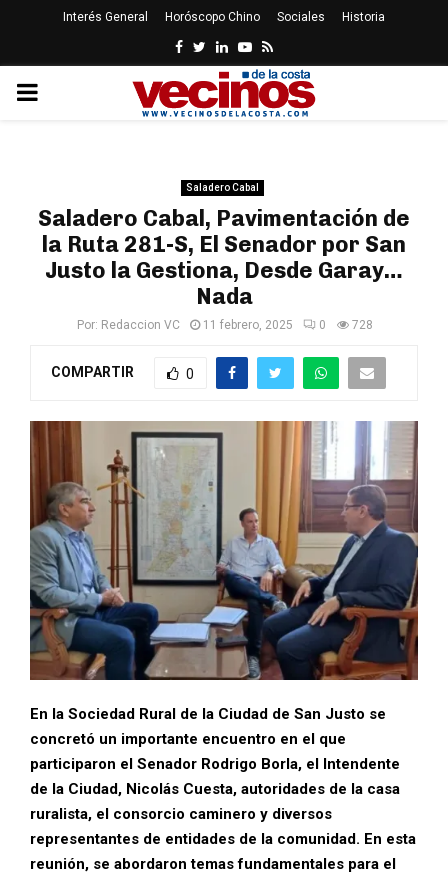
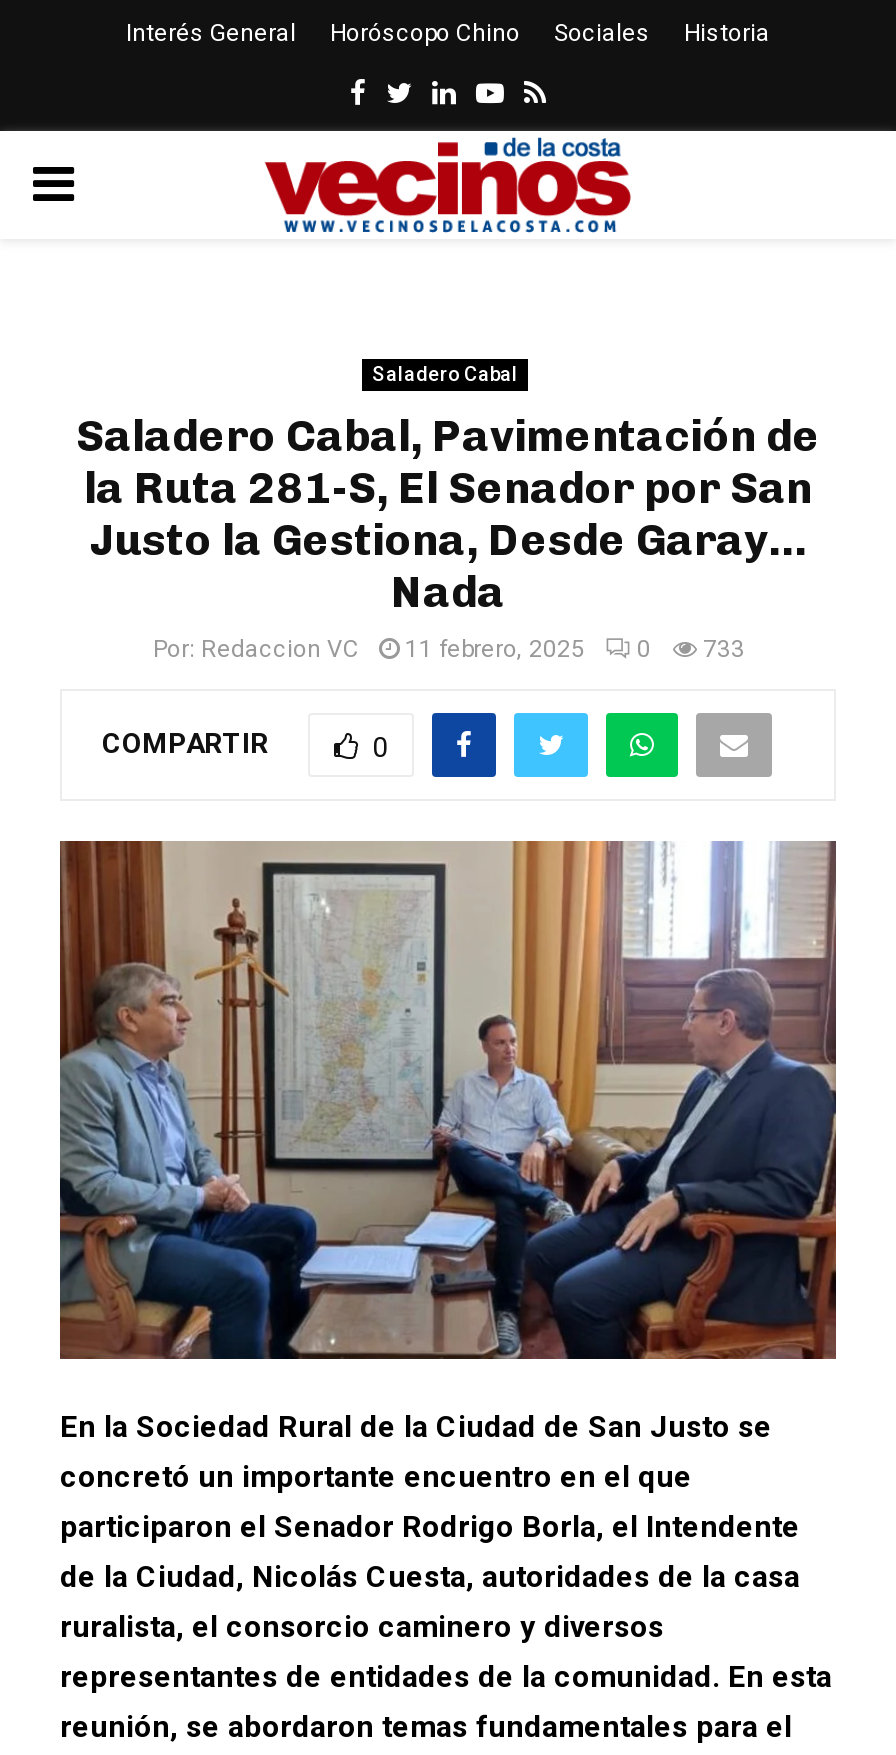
[76,318,372,332] Por: Redaccion VC 11 febrero, 2025 0 728 -> [153,635,745,663] Por: Redaccion VC 11 febrero, 2025 0 733

